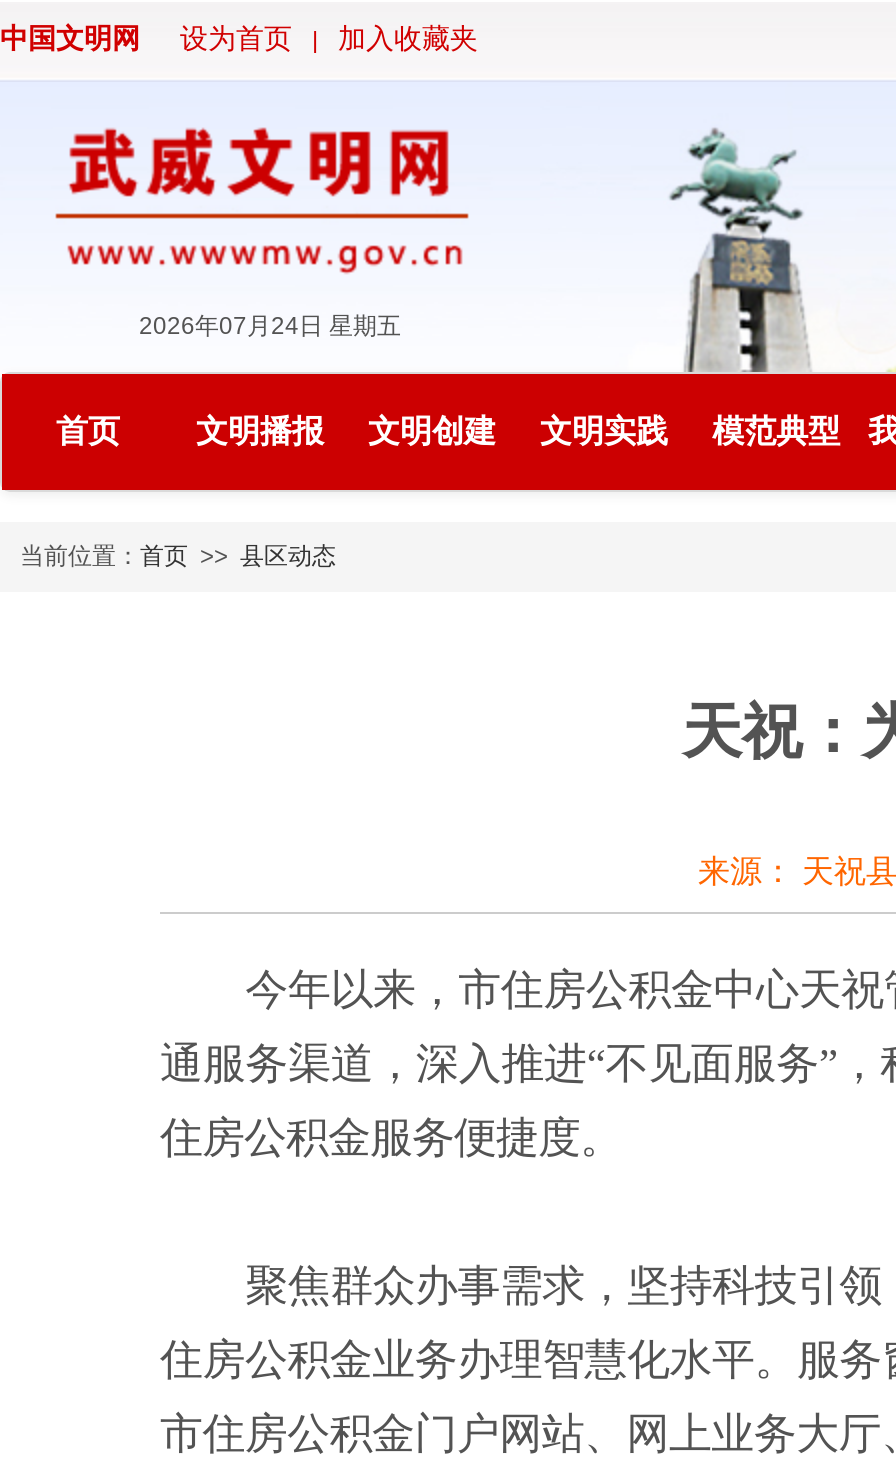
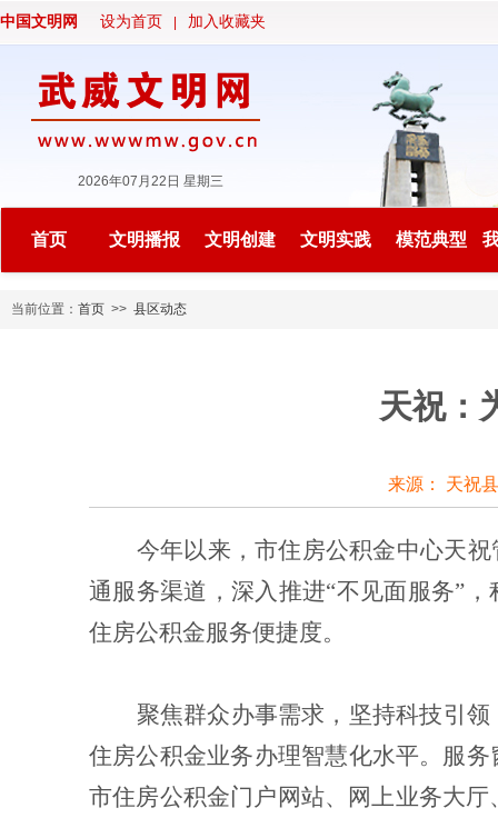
[139,312,401,340] 2026年07月24日 星期五 -> [77,173,223,189] 2026年07月22日 星期三

